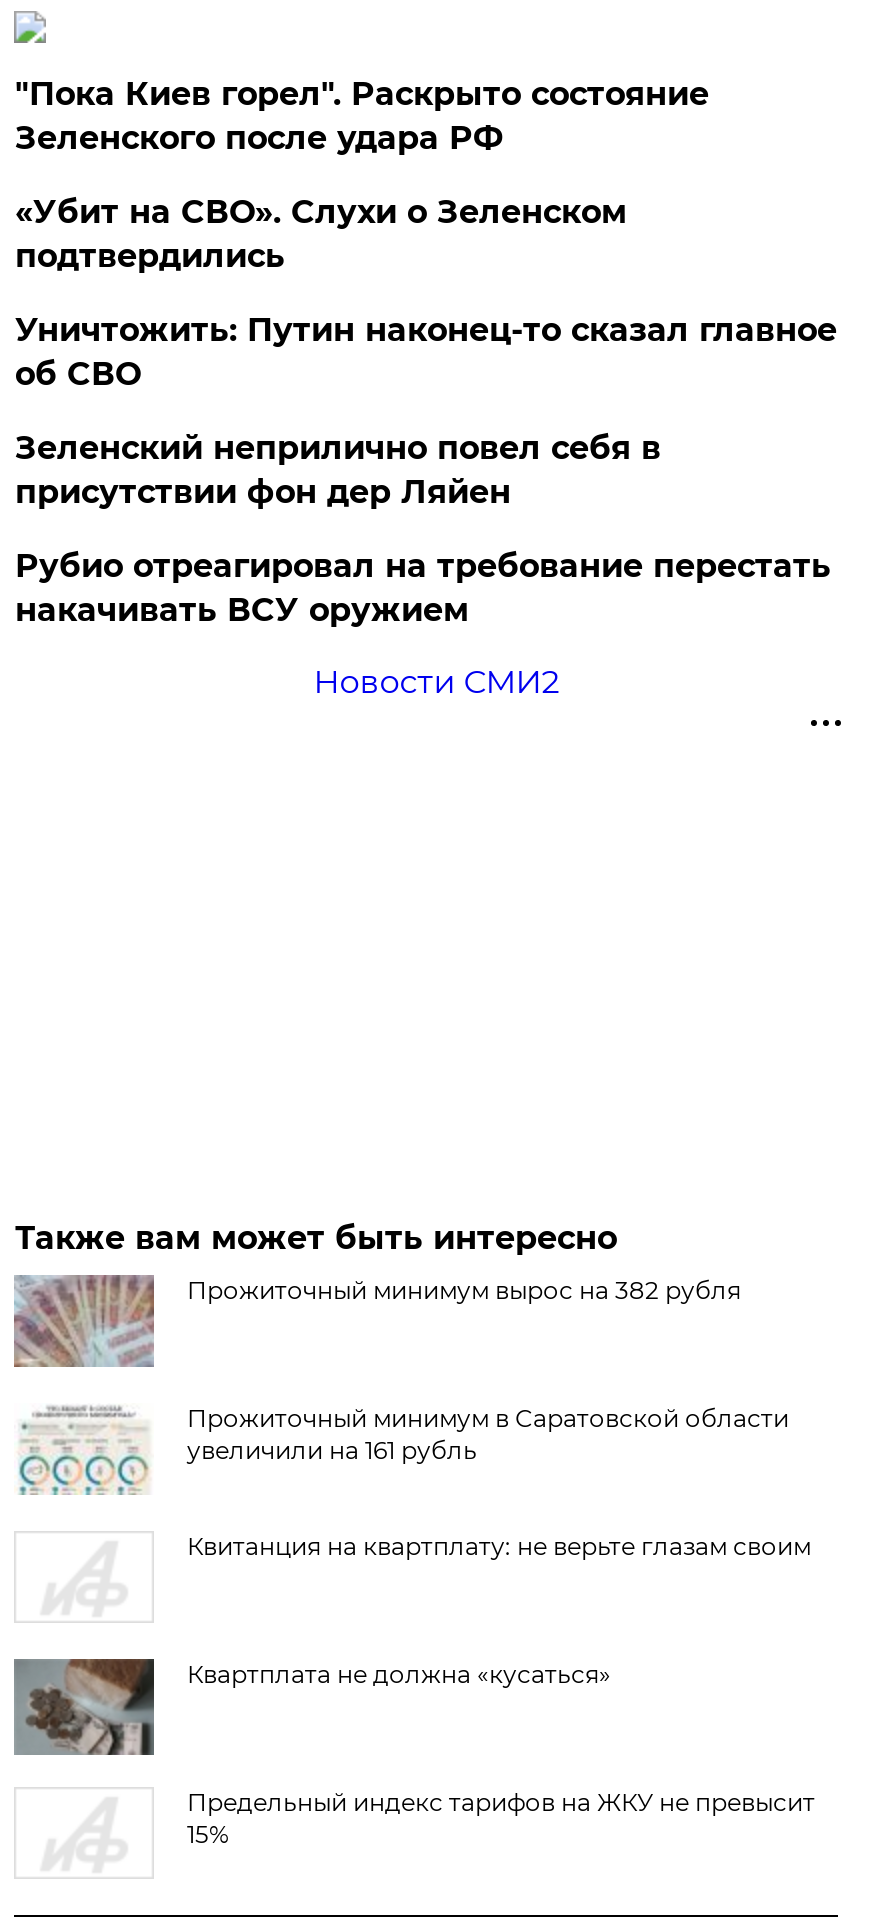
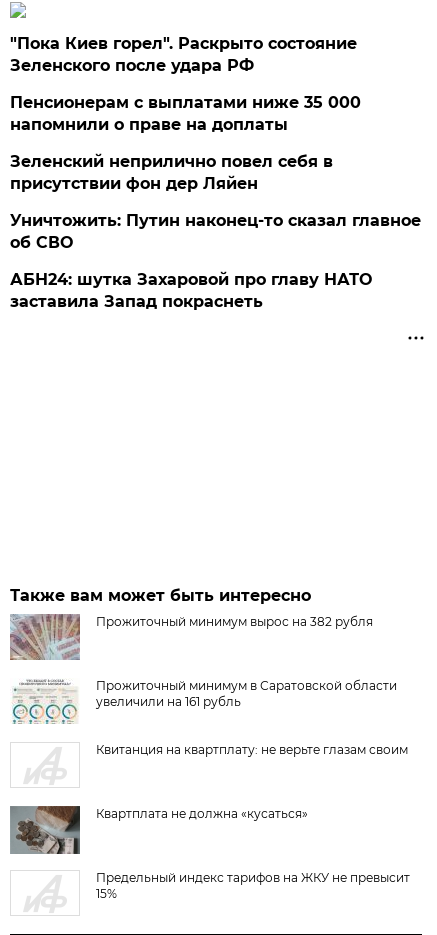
[15,193,627,275] «Убит на СВО». Слухи о Зеленском | подтвердились -> [10,93,361,134] Пенсионерам с выплатами ниже 35 000 | напомнили о праве на доплаты
moved [15,311,837,393] -> [10,211,421,252]: Уничтожить: Путин наконец-то сказал главное | об СВО
moved [15,429,661,511] -> [10,152,333,193]: Зеленский неприлично повел cебя в | присутствии фон дер Ляйен
[15,547,831,629] Рубио отреагировал на требование перестать | накачивать ВСУ оружием -> none
[313,663,559,701] Новости СМИ2 -> [10,270,372,311] АБН24: шутка Захаровой про главу НАТО | заставила Запад покраснеть

